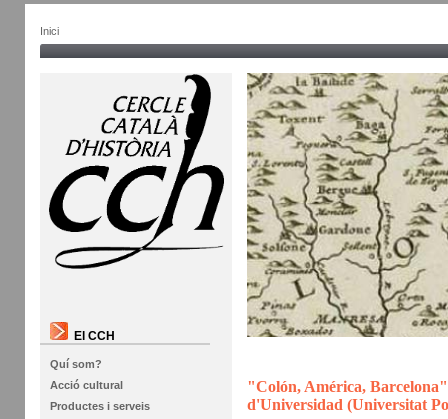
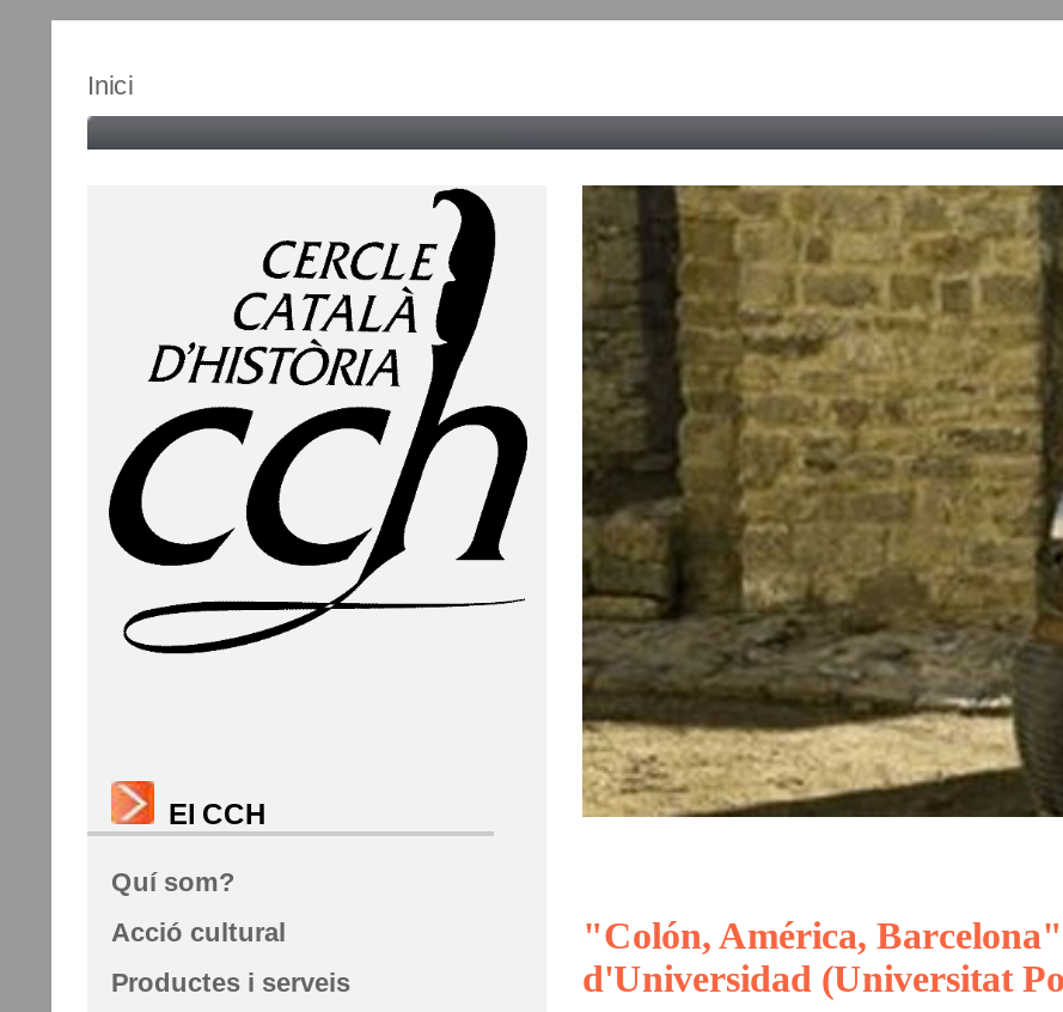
[247,73,445,338] [image] -> [580,183,1056,819] [image]

